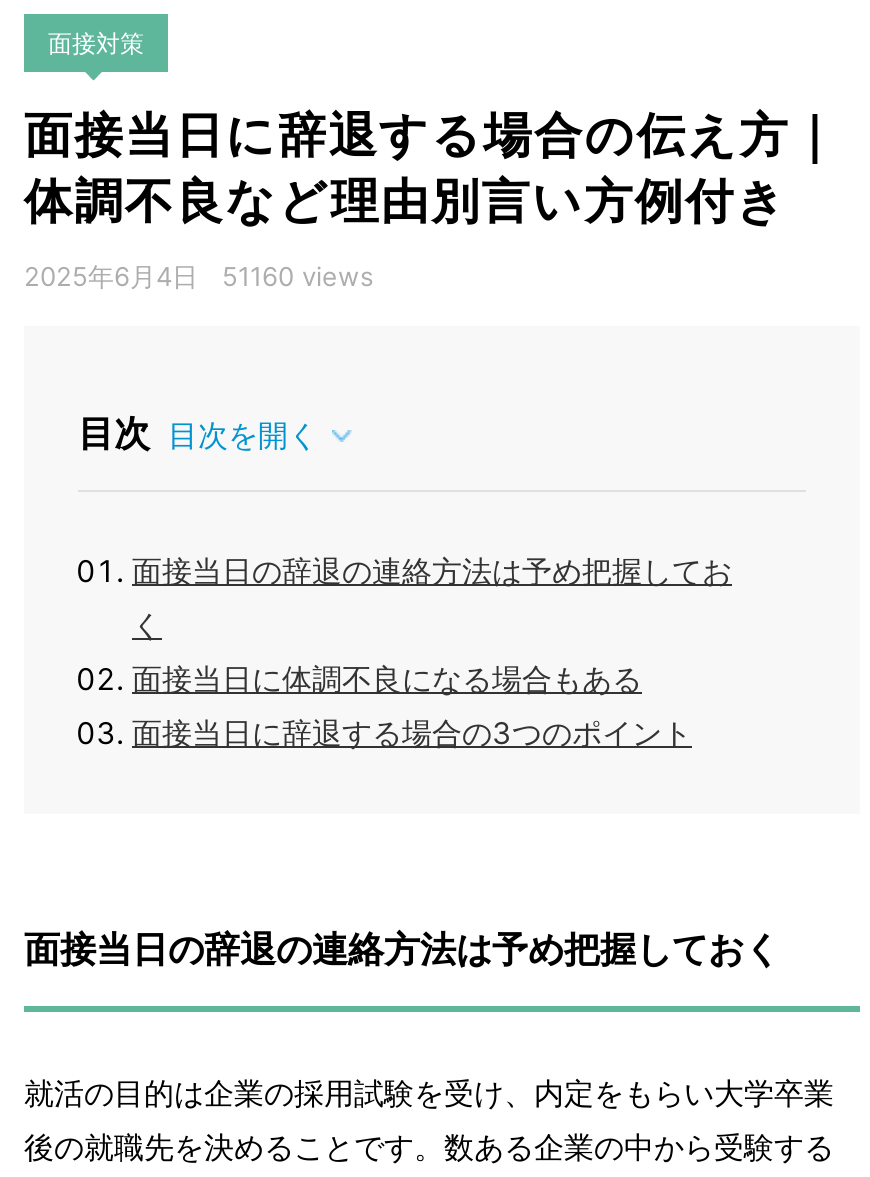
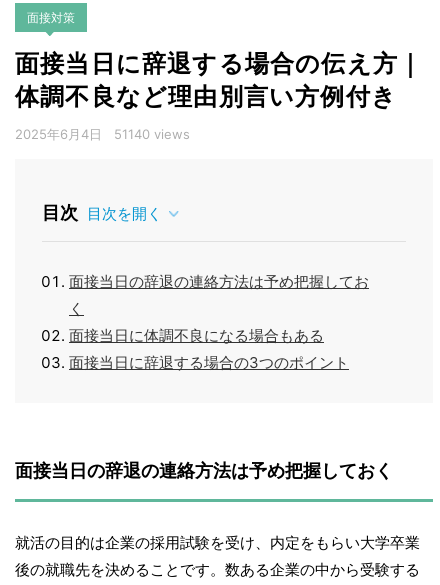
[24,260,374,292] 2025年6月4日 51160 views -> [15,126,190,142] 2025年6月4日 51140 views

